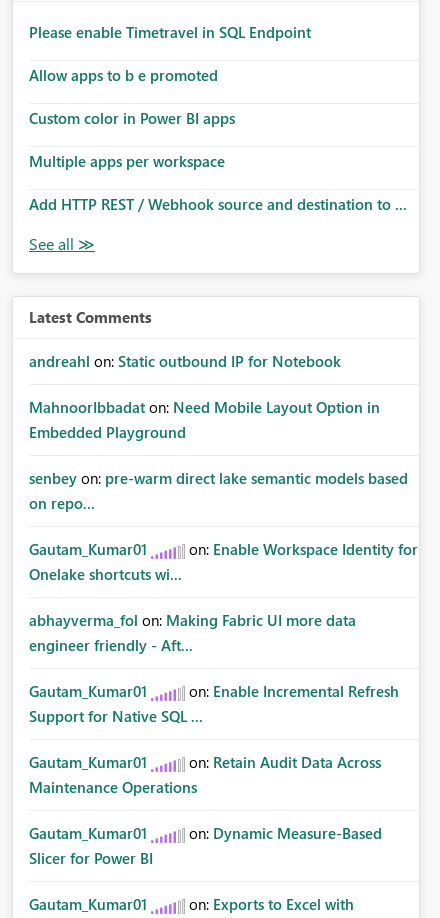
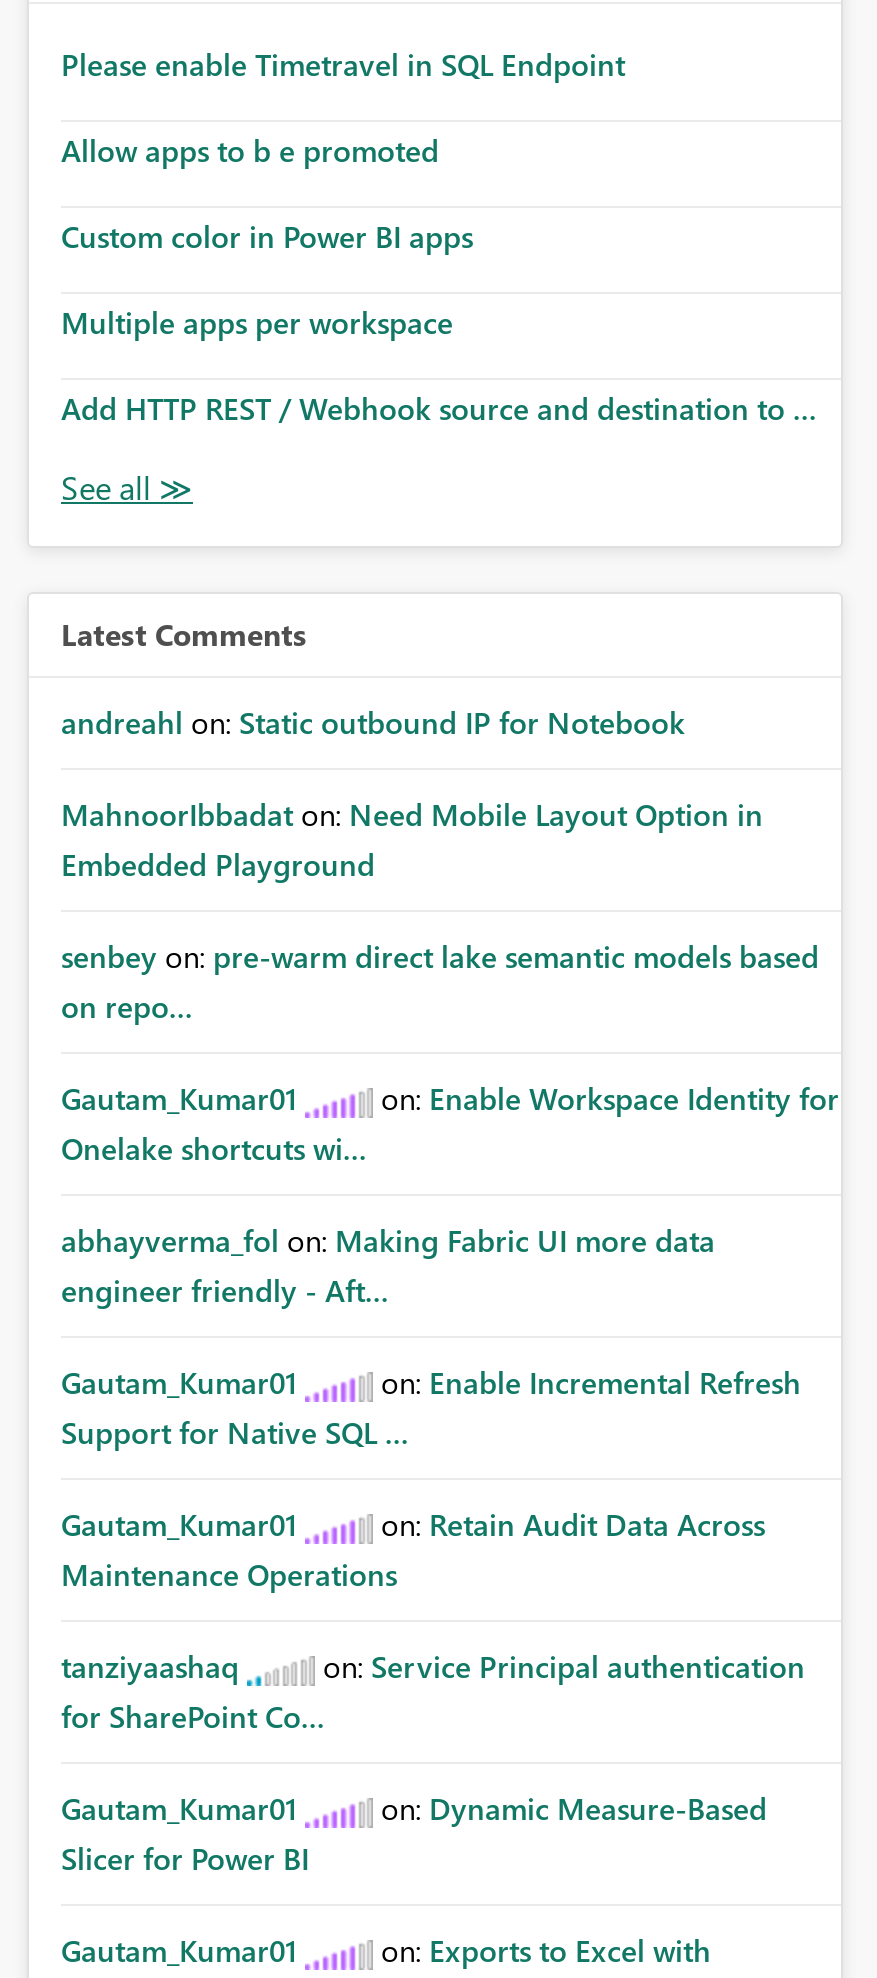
none -> [61,1646,805,1736] tanziyaashaq | on: Service Principal authentication | for SharePoint Co...

